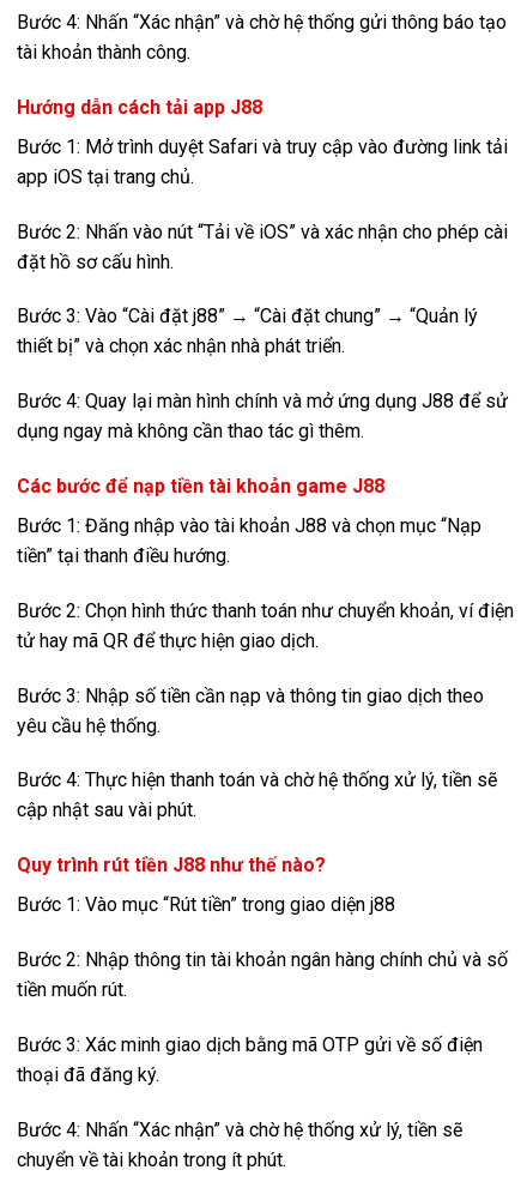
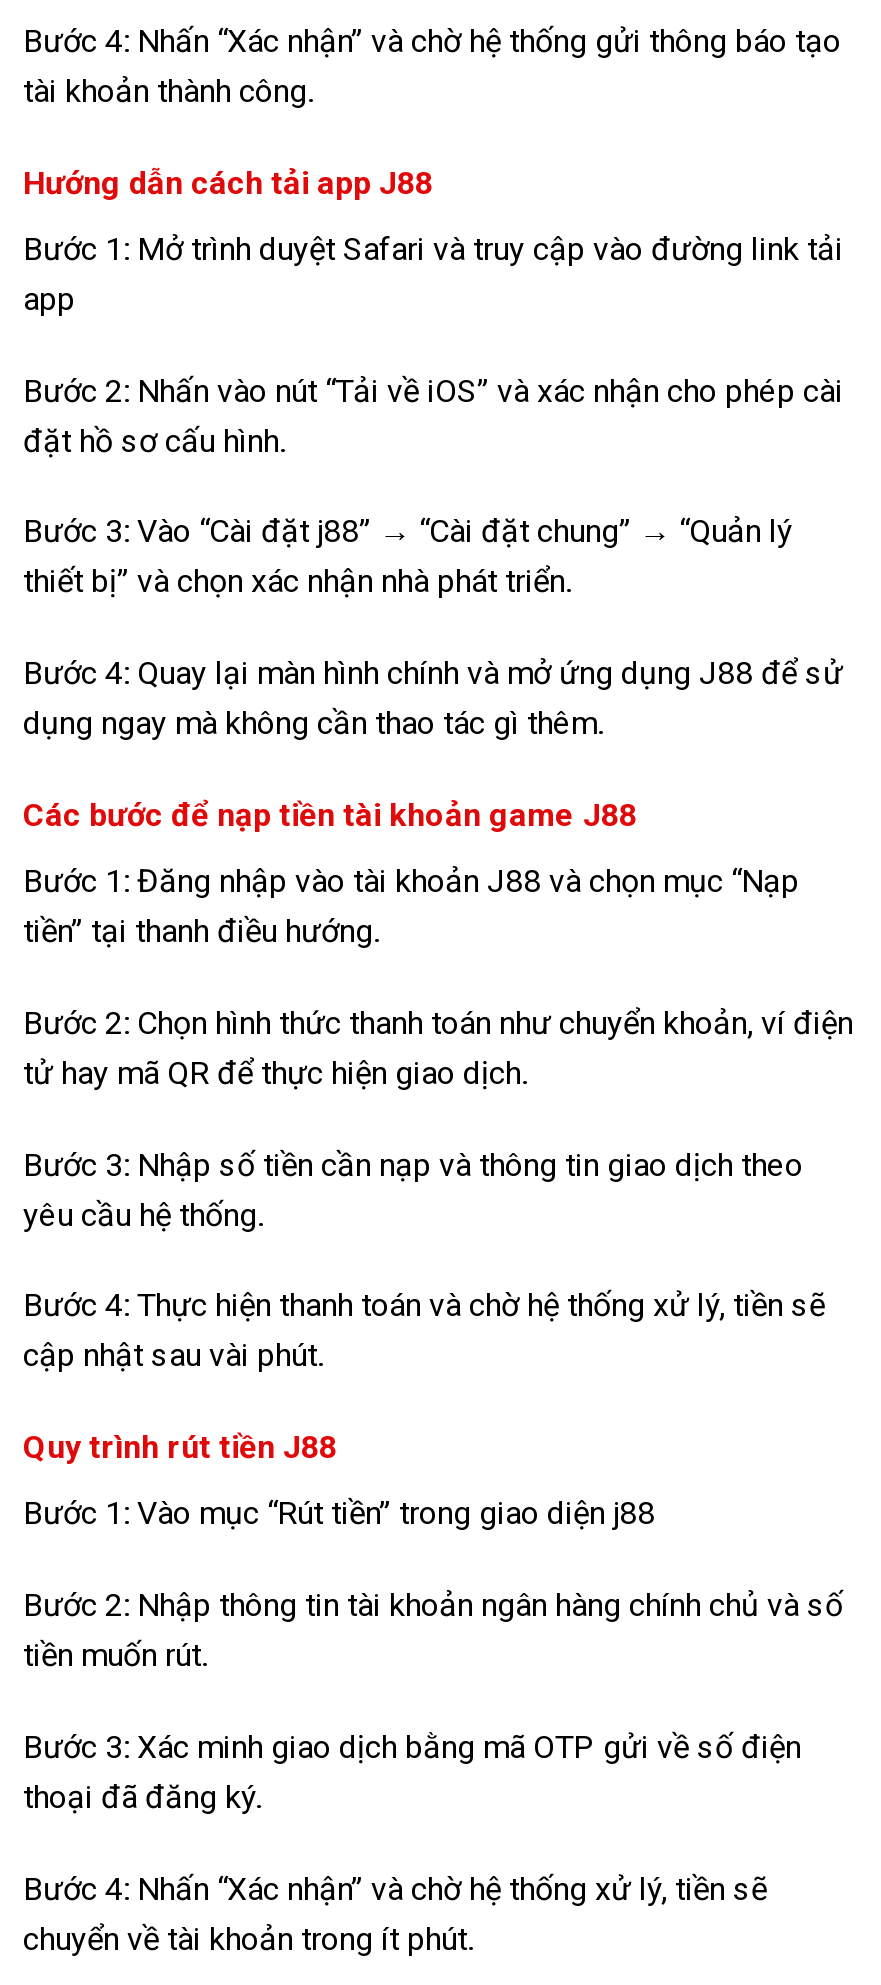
[17,165,194,188] app iOS tại trang chủ. -> [23,280,75,318] app
[17,854,326,877] Quy trình rút tiền J88 như thế nào? -> [23,1429,337,1467] Quy trình rút tiền J88

